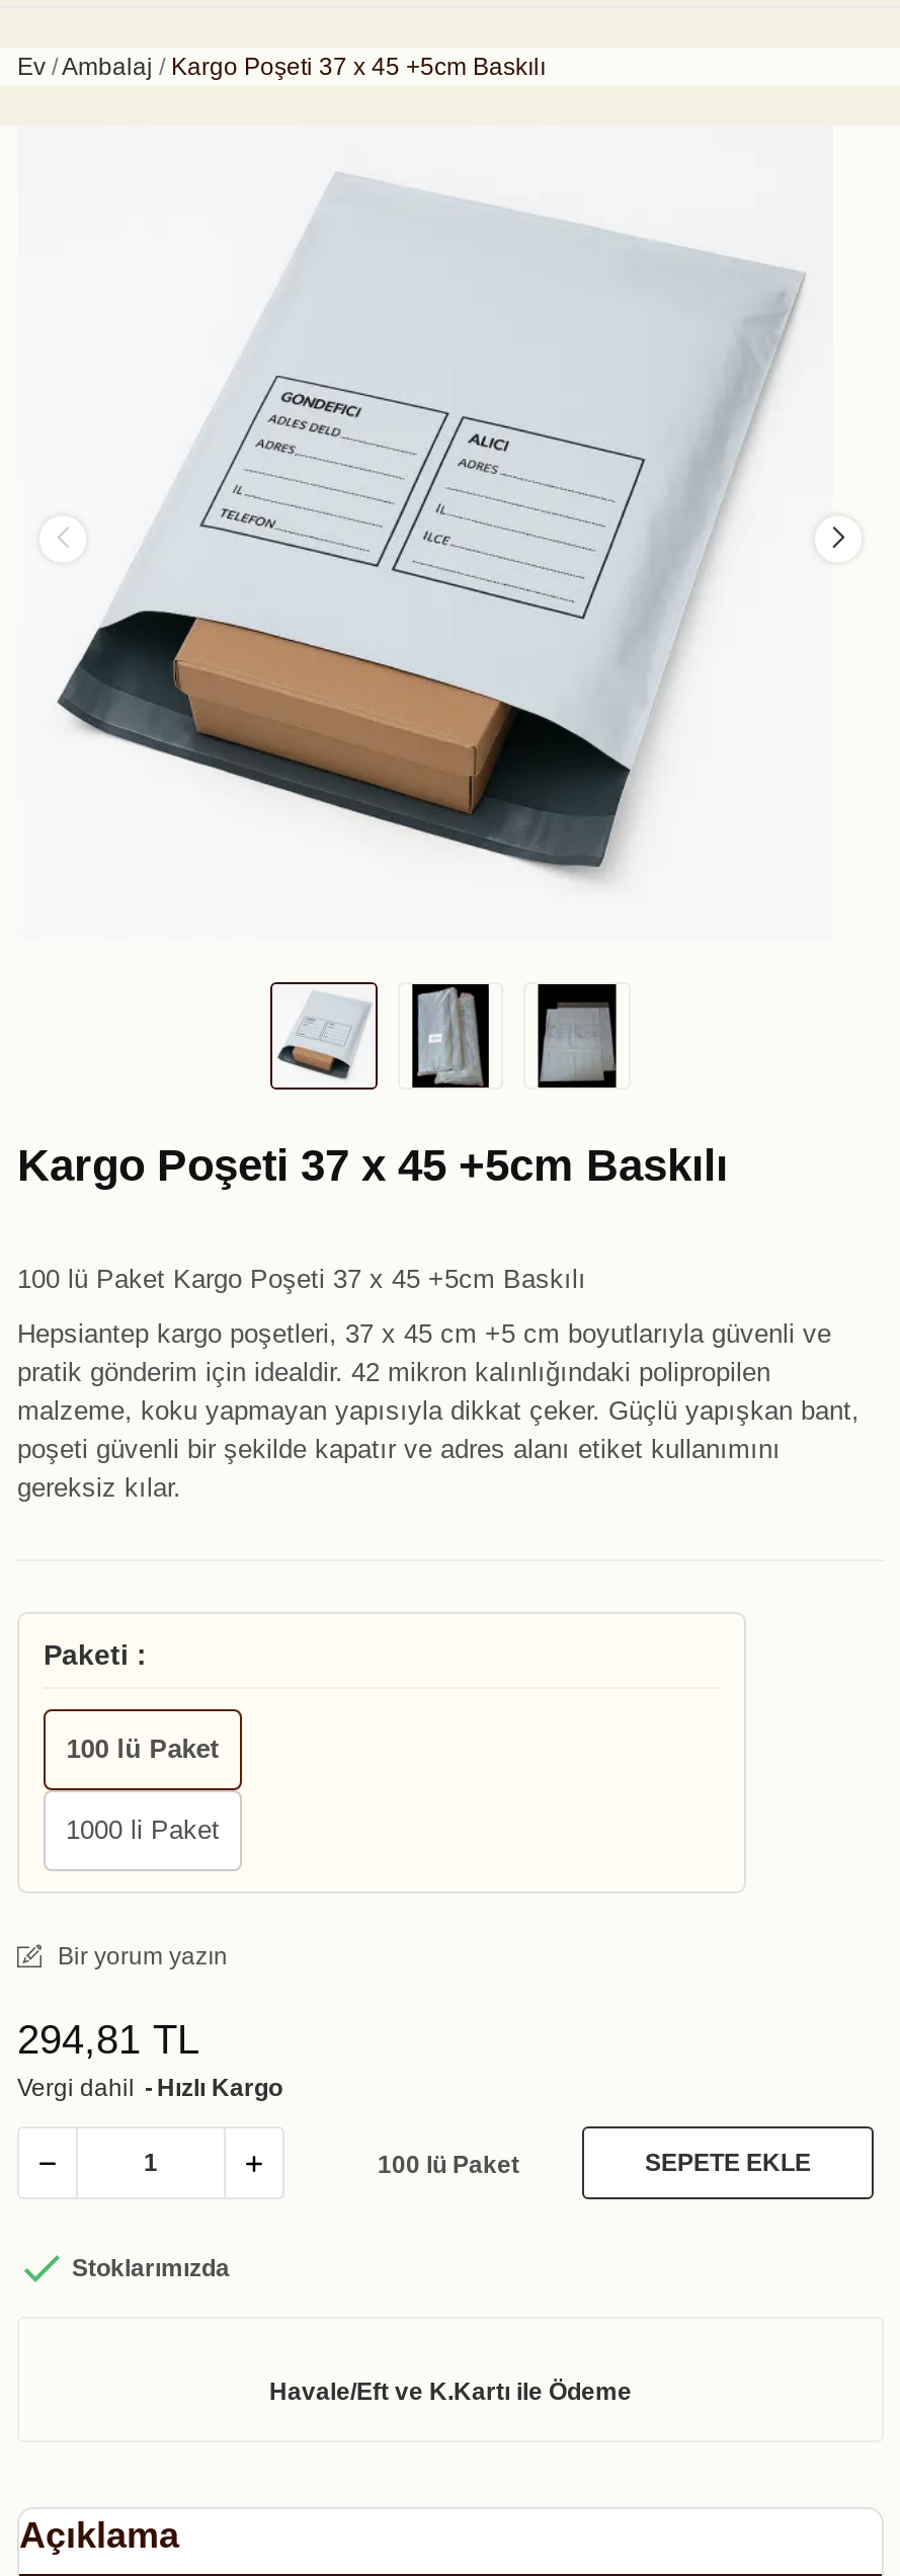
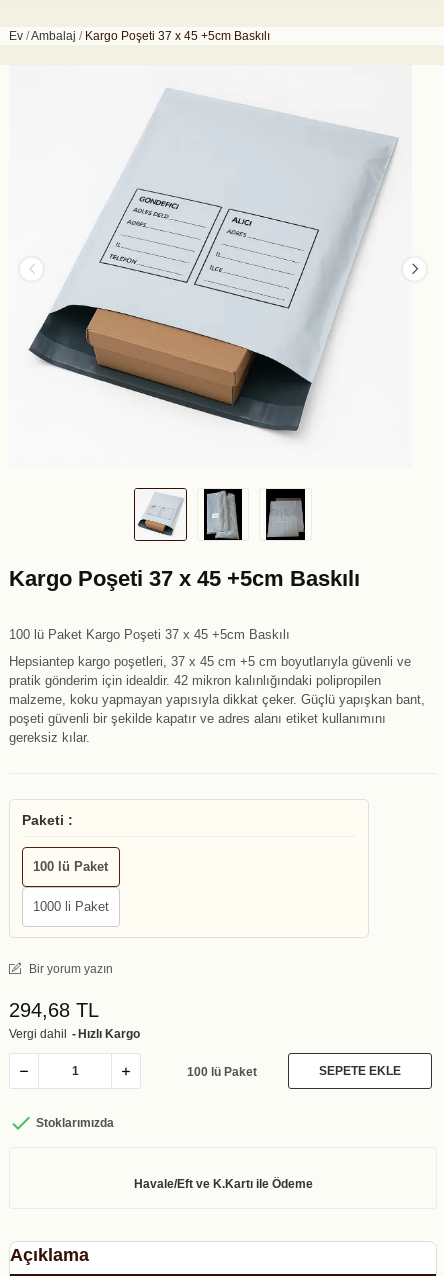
[17,2017,199,2061] 294,81 TL -> [9,999,99,1021] 294,68 TL

